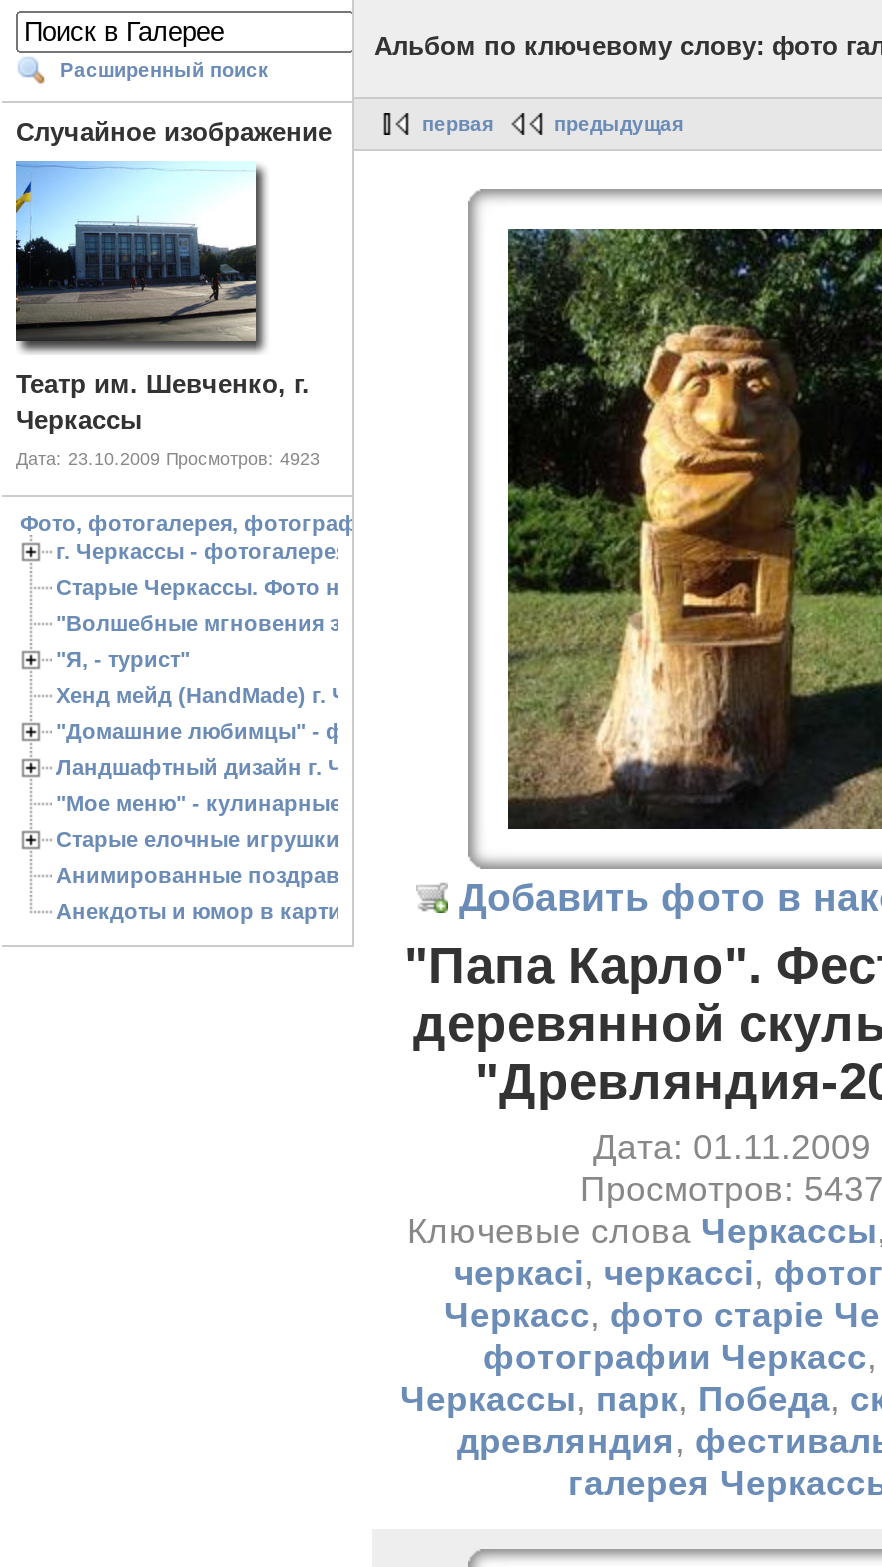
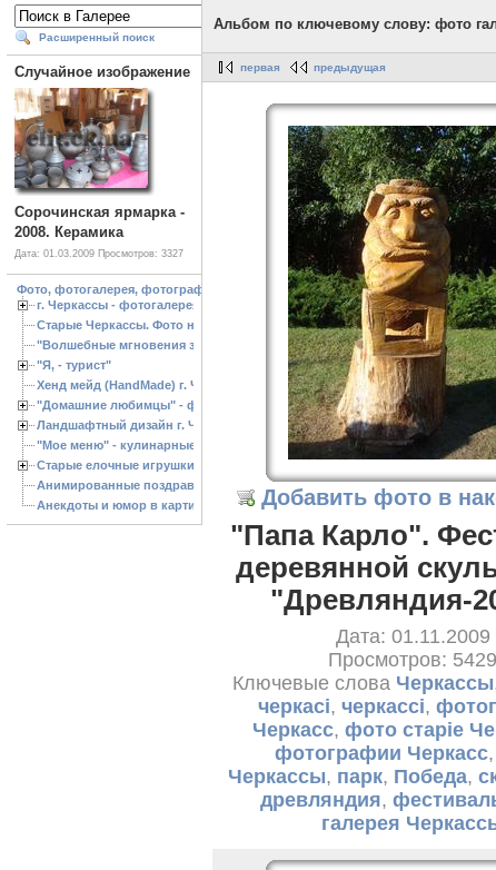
[14,159,310,435] [image] | Театр им. Шевченко, г. | Черкассы -> [13,87,185,240] [image] | Сорочинская ярмарка - | 2008. Керамика
[16,450,320,470] Дата: 23.10.2009 Просмотров: 4923 -> [14,249,183,260] Дата: 01.03.2009 Просмотров: 3327
[580,1168,882,1208] Просмотров: 5437 -> [328,648,496,671] Просмотров: 5429

